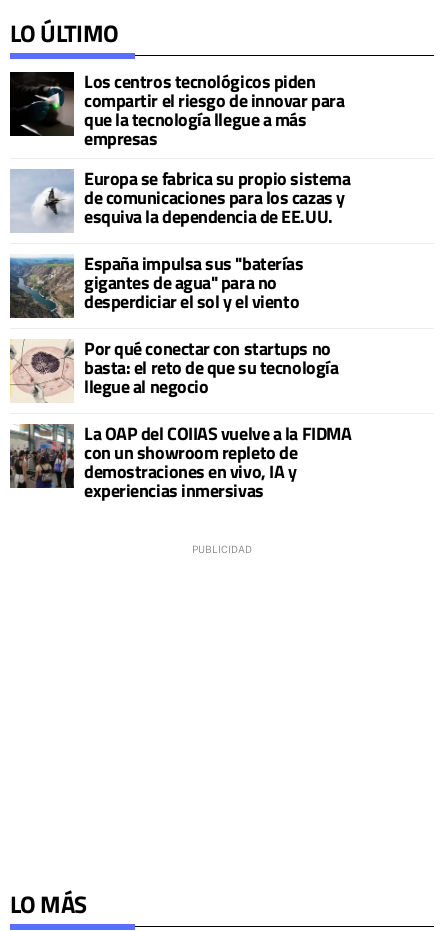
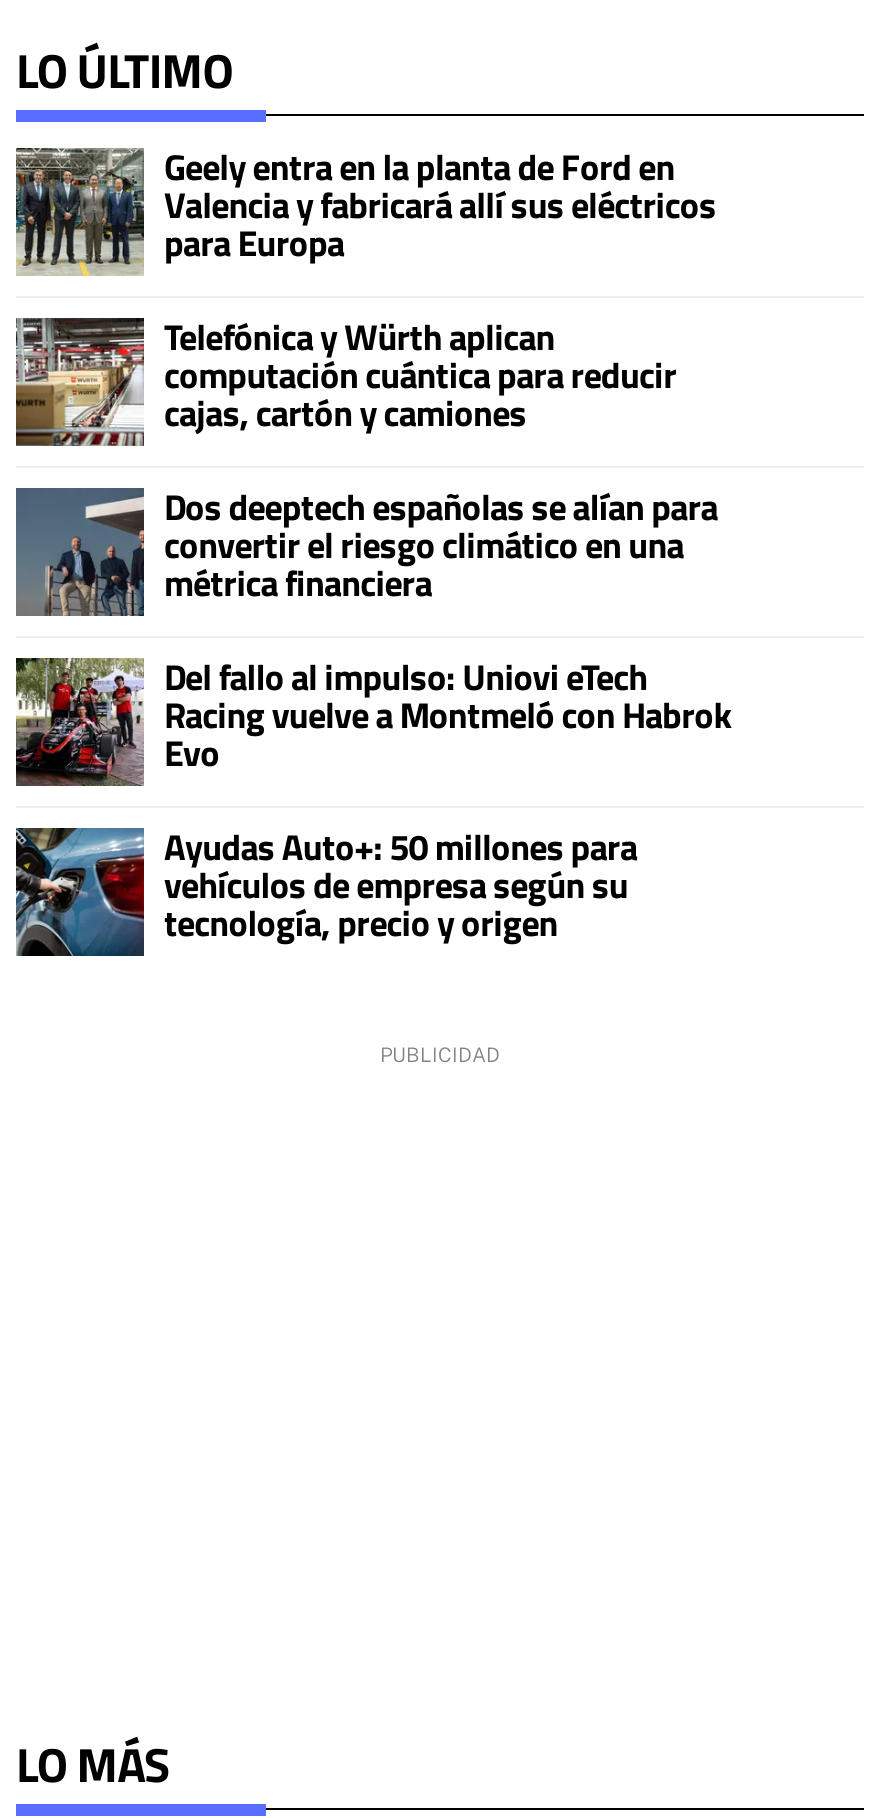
[9,68,344,152] [image] | Los centros tecnológicos piden | compartir el riesgo de innovar para | que la tecnología llegue a más | empresas -> [14,140,716,278] [image] | Geely entra en la planta de Ford en | Valencia y fabricará allí sus eléctricos | para Europa
[10,165,350,233] [image] | Europa se fabrica su propio sistema | de comunicaciones para los cazas y | esquiva la dependencia de EE.UU. -> [14,310,676,448] [image] | Telefónica y Würth aplican | computación cuántica para reducir | cajas, cartón y camiones
[10,250,303,319] [image] | España impulsa sus "baterías | gigantes de agua" para no | desperdiciar el sol y el viento -> [16,480,718,618] [image] | Dos deeptech españolas se alían para | convertir el riesgo climático en una | métrica financiera
[10,335,338,403] [image] | Por qué conectar con startups no | basta: el reto de que su tecnología | llegue al negocio -> [14,650,731,788] [image] | Del fallo al impulso: Uniovi eTech | Racing vuelve a Montmeló con Habrok | Evo
[10,420,351,504] [image] | La OAP del COIIAS vuelve a la FIDMA | con un showroom repleto de | demostraciones en vivo, IA y | experiencias inmersivas -> [16,820,637,958] [image] | Ayudas Auto+: 50 millones para | vehículos de empresa según su | tecnología, precio y origen

